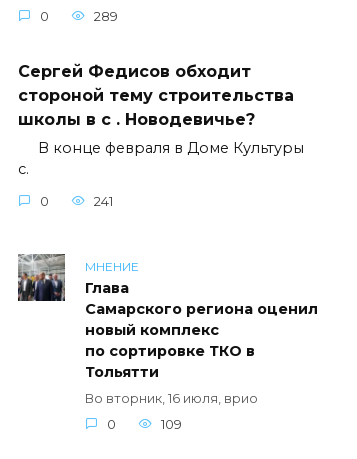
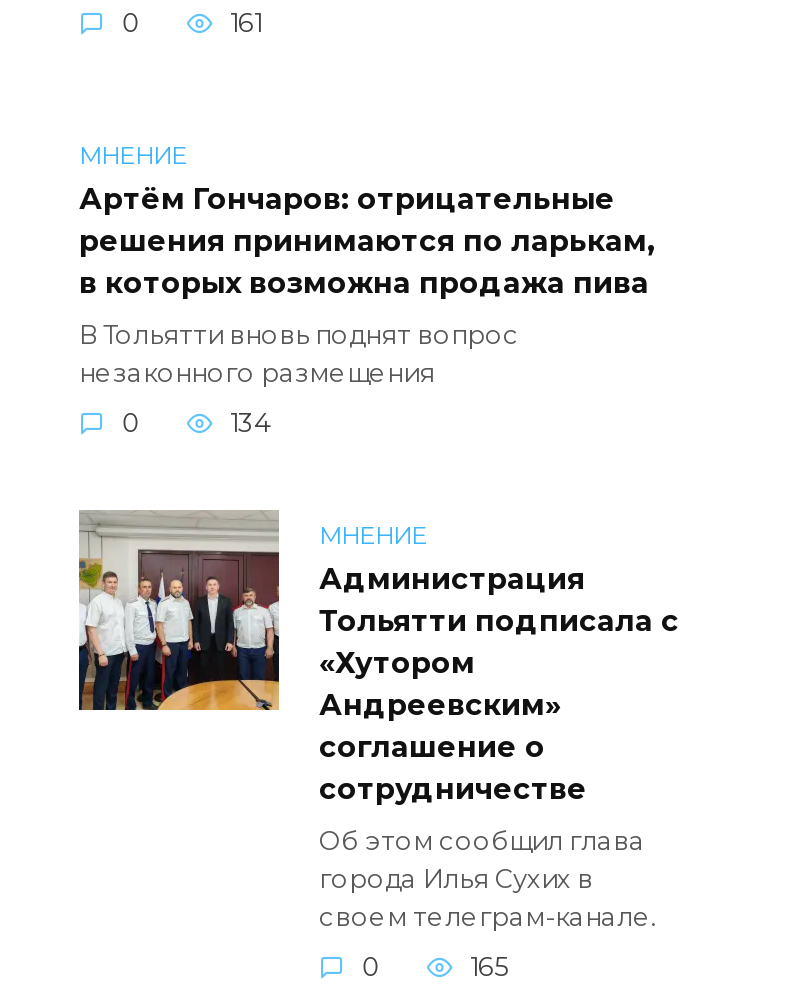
[93,9,117,24] 289 -> [230,9,262,39] 161
[18,62,294,129] Сергей Федисов обходит | стороной тему строительства | школы в с . Новодевичье? -> [79,140,655,300] МНЕНИЕ | Артём Гончаров: отрицательные | решения принимаются по ларькам, | в которых возможна продажа пива
[18,139,304,178] В конце февраля в Доме Культуры | с. -> [79,320,519,388] В Тольятти вновь поднят вопрос | незаконного размещения
[93,193,112,208] 241 -> [230,409,270,439] 134
[18,255,71,302] [image] -> [77,509,185,713] [image]
[85,279,318,381] Глава | Самарского региона оценил | новый комплекс | по сортировке ТКО в | Тольятти -> [319,560,679,806] Администрация | Тольятти подписала с | «Хутором | Андреевским» | соглашение о | сотрудничестве
[85,391,261,406] Во вторник, 16 июля, врио -> [319,826,657,932] Об этом сообщил глава | города Илья Сухих в | своем телеграм-канале.
[160,416,181,431] 109 -> [470,952,508,982] 165

